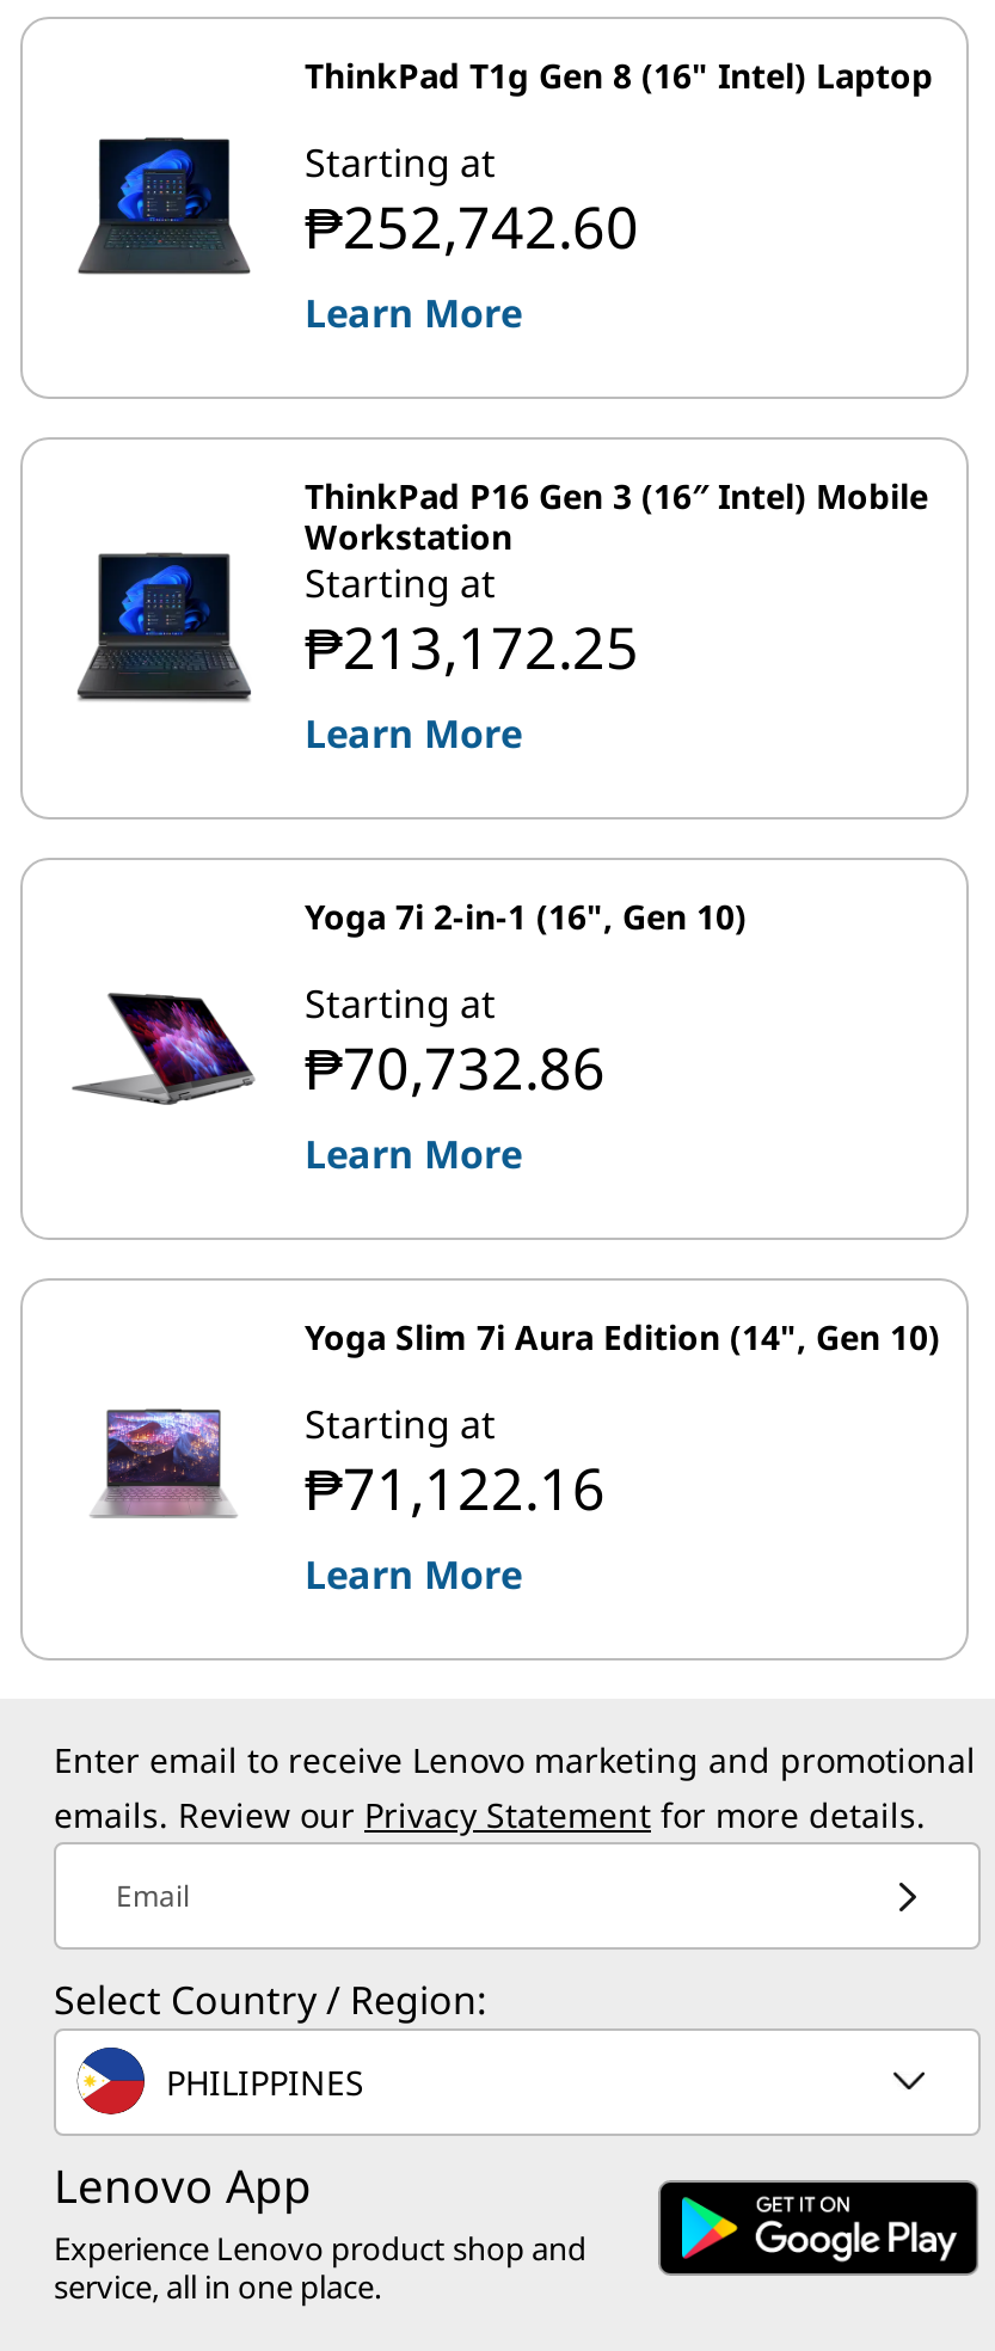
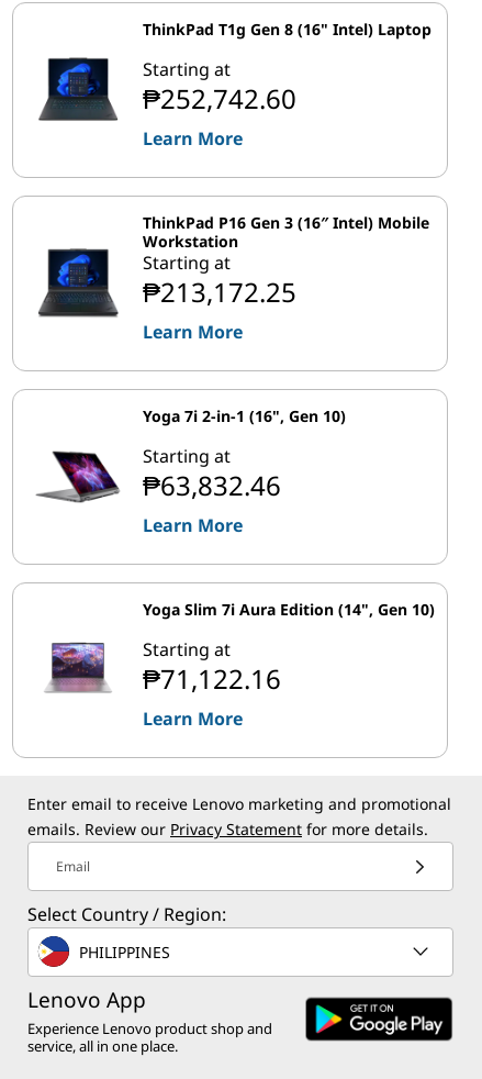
[305,1028,606,1106] ₱70,732.86 -> [143,467,281,503] ₱63,832.46

